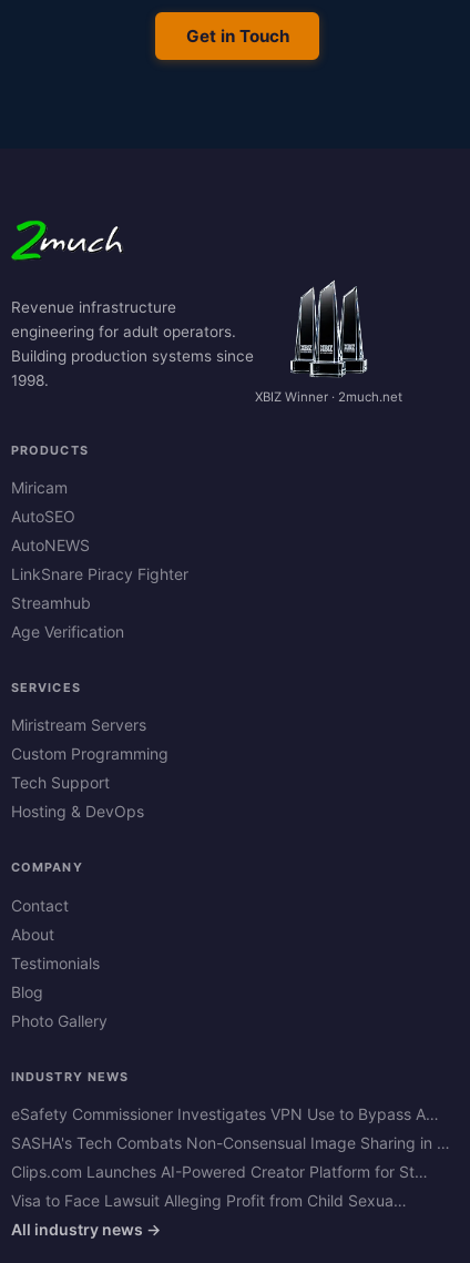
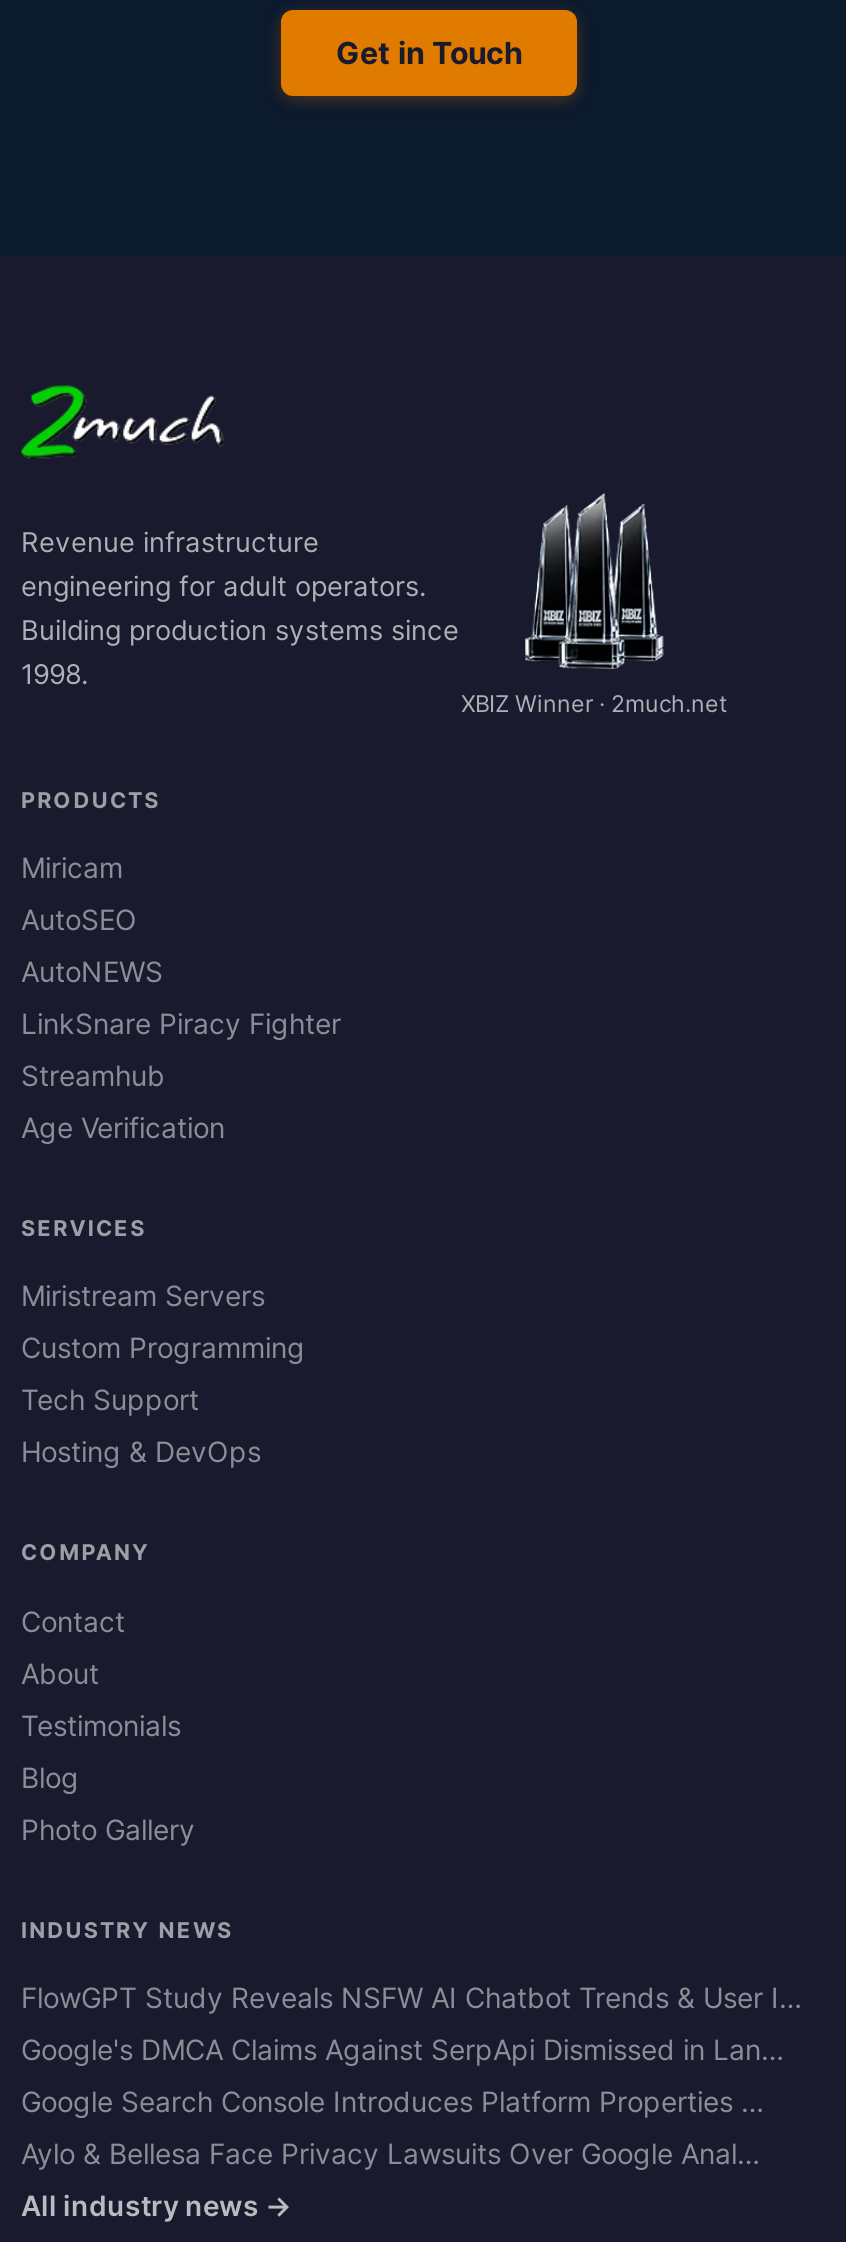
[11,1105,439,1124] eSafety Commissioner Investigates VPN Use to Bypass A… -> [21,1981,803,2015] FlowGPT Study Reveals NSFW AI Chatbot Trends & User I…
[11,1134,450,1152] SASHA's Tech Combats Non-Consensual Image Sharing in … -> [21,2033,785,2067] Google's DMCA Claims Against SerpApi Dismissed in Lan…
[11,1162,428,1181] Clips.com Launches AI-Powered Creator Platform for St… -> [21,2085,765,2119] Google Search Console Introduces Platform Properties …
[11,1191,407,1210] Visa to Face Lawsuit Alleging Profit from Child Sexua… -> [21,2137,761,2171] Aylo & Bellesa Face Privacy Lawsuits Over Google Anal…

